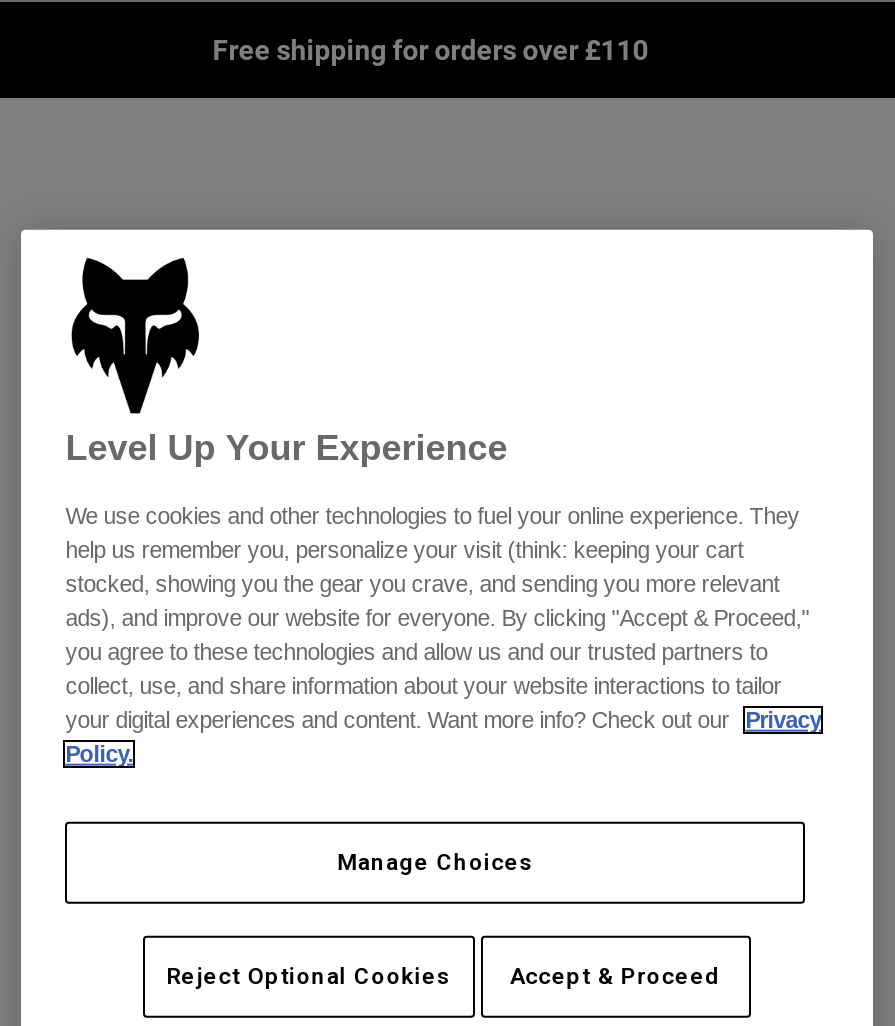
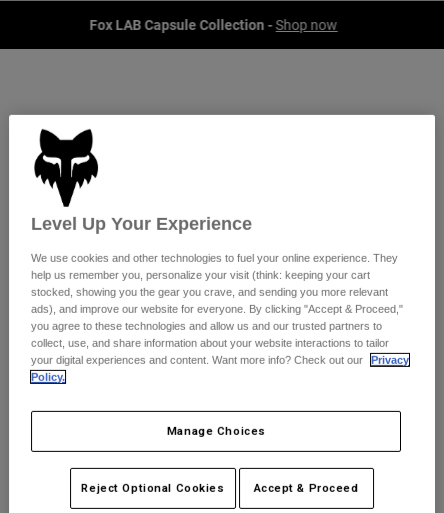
[213,31,649,69] Free shipping for orders over £110 -> [90,15,338,34] Fox LAB Capsule Collection - Shop now

